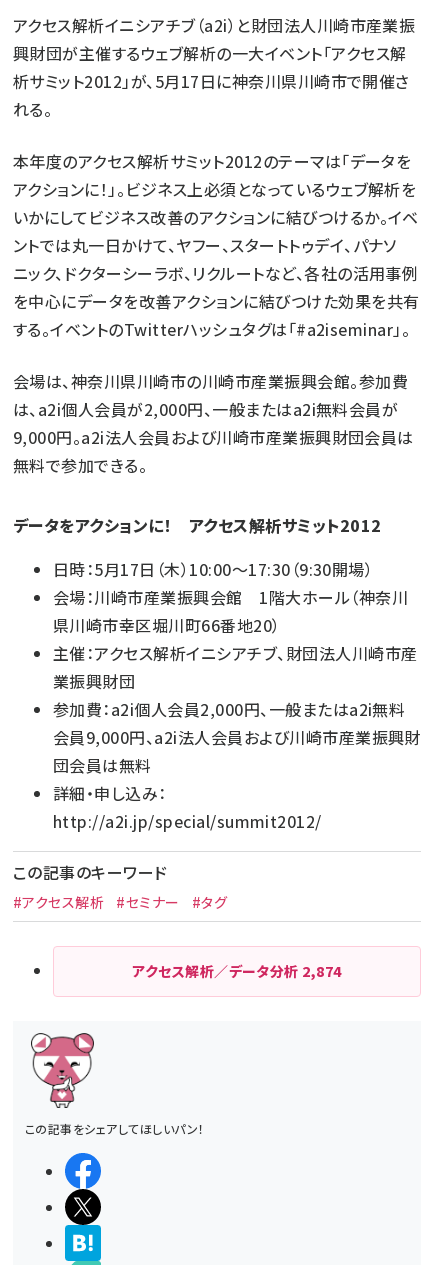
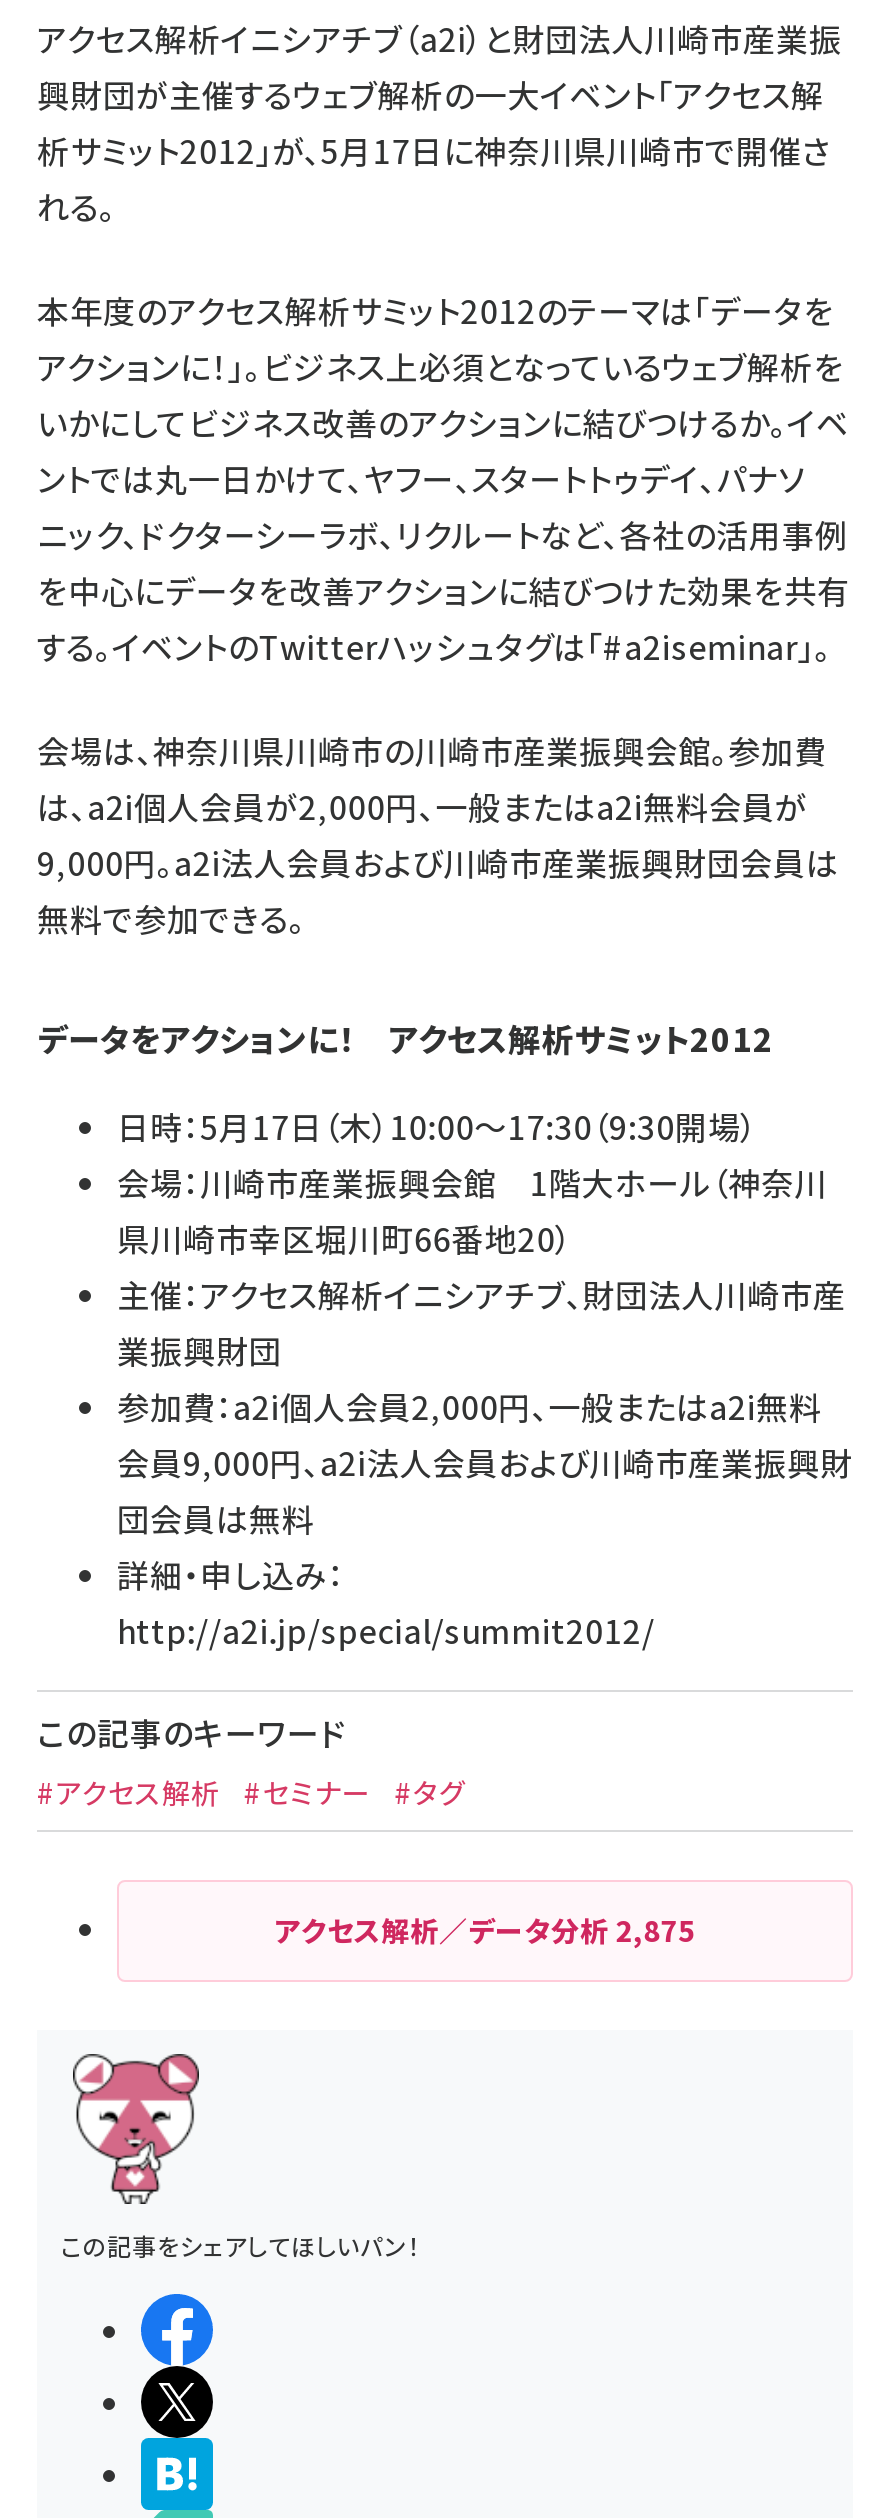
[132,961,342,981] アクセス解析／データ分析2,874 -> [275,1910,695,1950] アクセス解析／データ分析2,875

